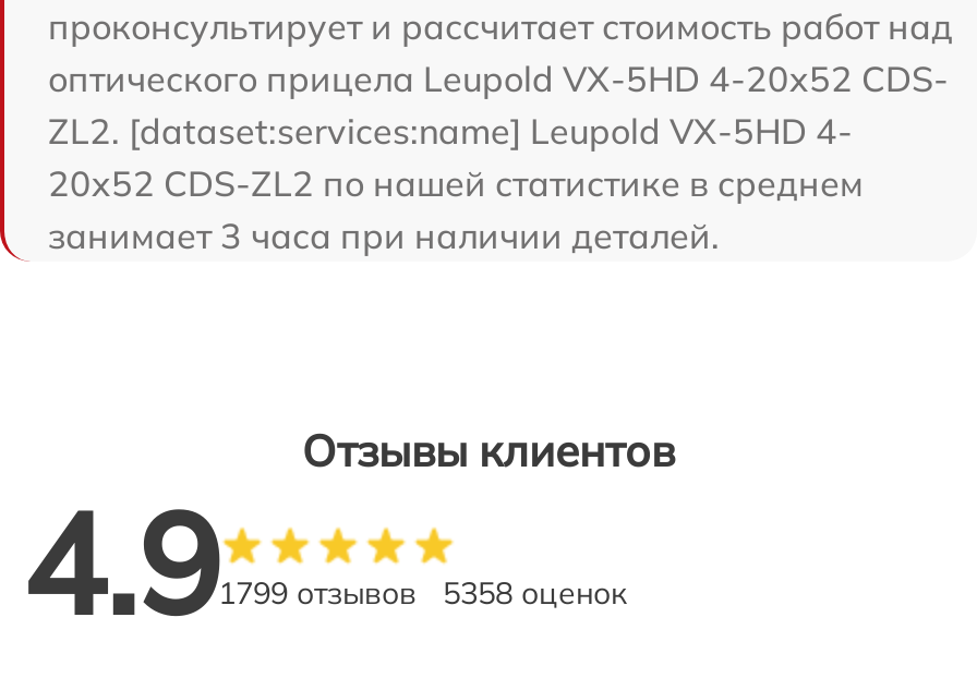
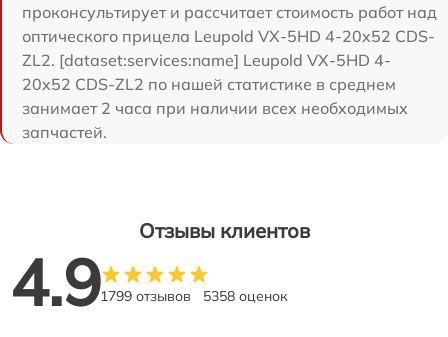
[48,214,720,257] занимает 3 часа при наличии деталей. -> [22,98,408,142] занимает 2 часа при наличии всех необходимых | запчастей.

